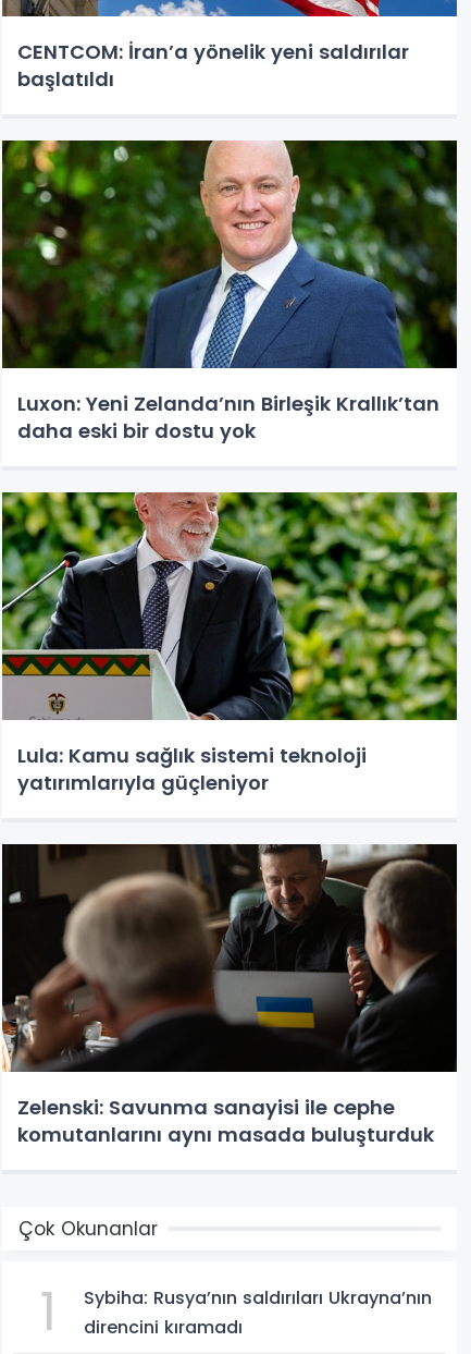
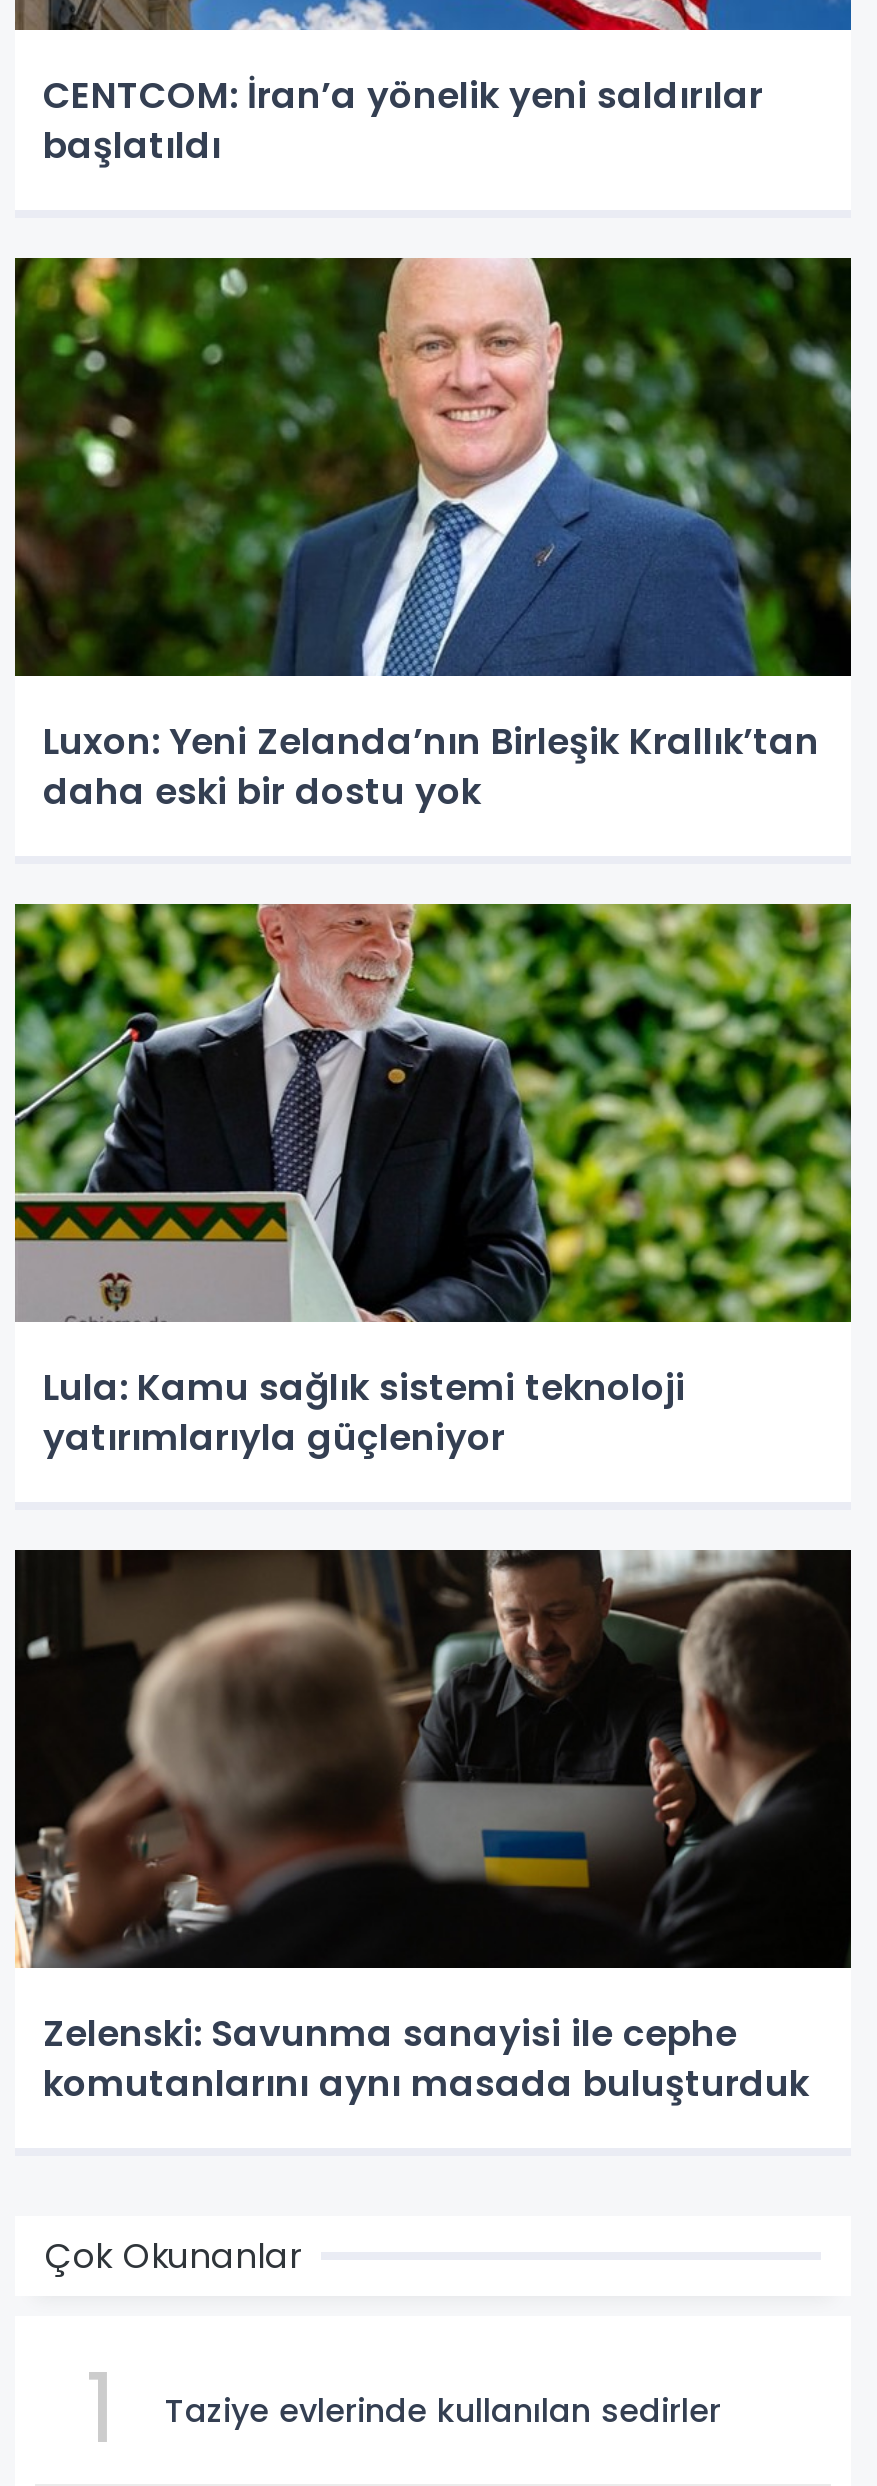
[84,1286,432,1340] Sybiha: Rusya’nın saldırıları Ukrayna’nın | direncini kıramadı -> [165,2388,721,2434] Taziye evlerinde kullanılan sedirler

